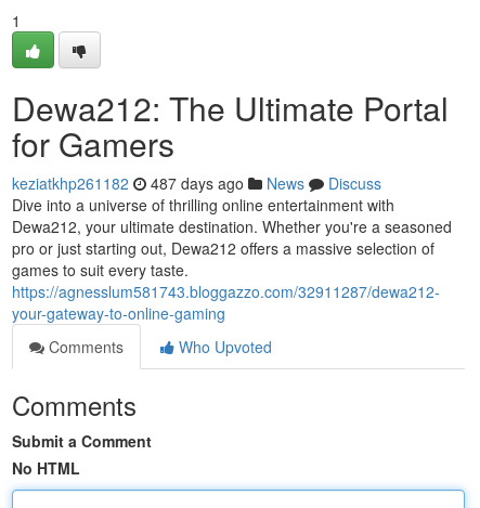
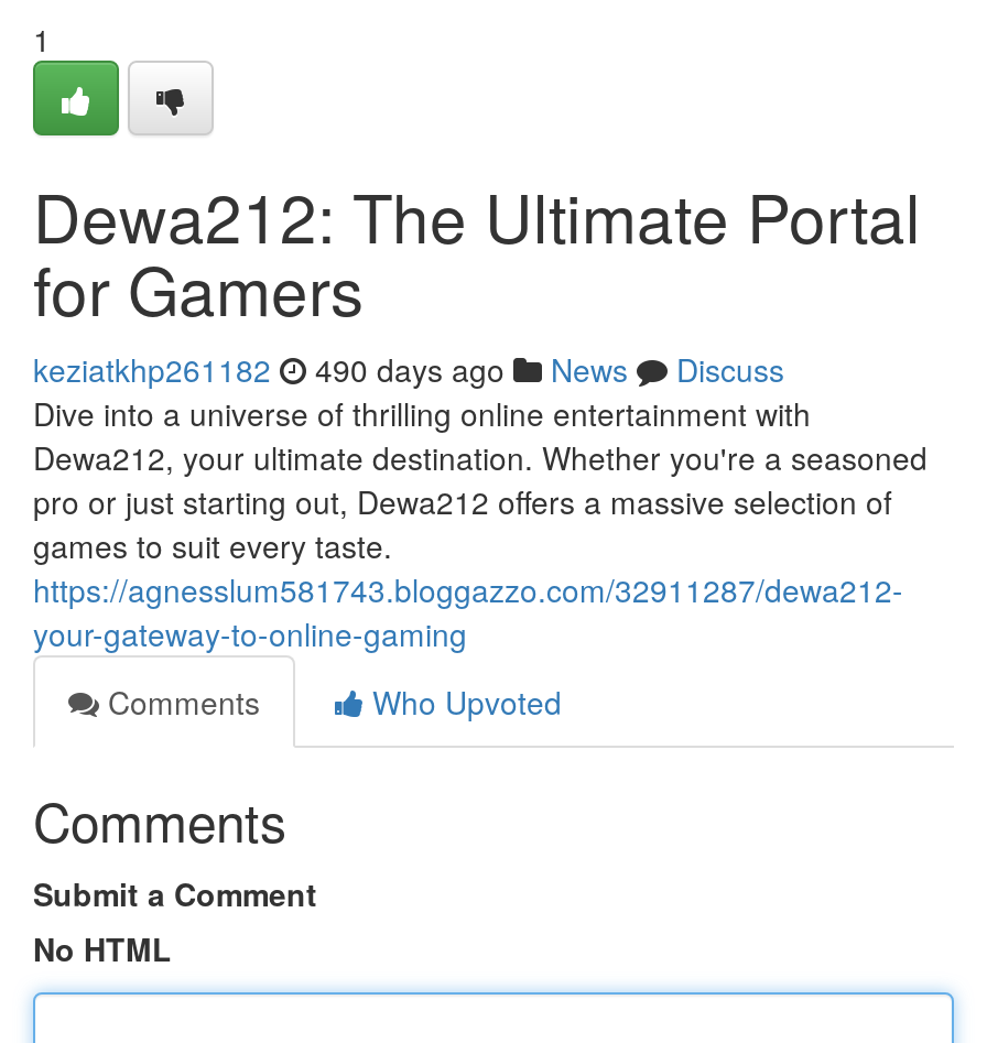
[12,172,381,194] keziatkhp261182 487 days ago News Discuss -> [33,347,784,391] keziatkhp261182 490 days ago News Discuss

